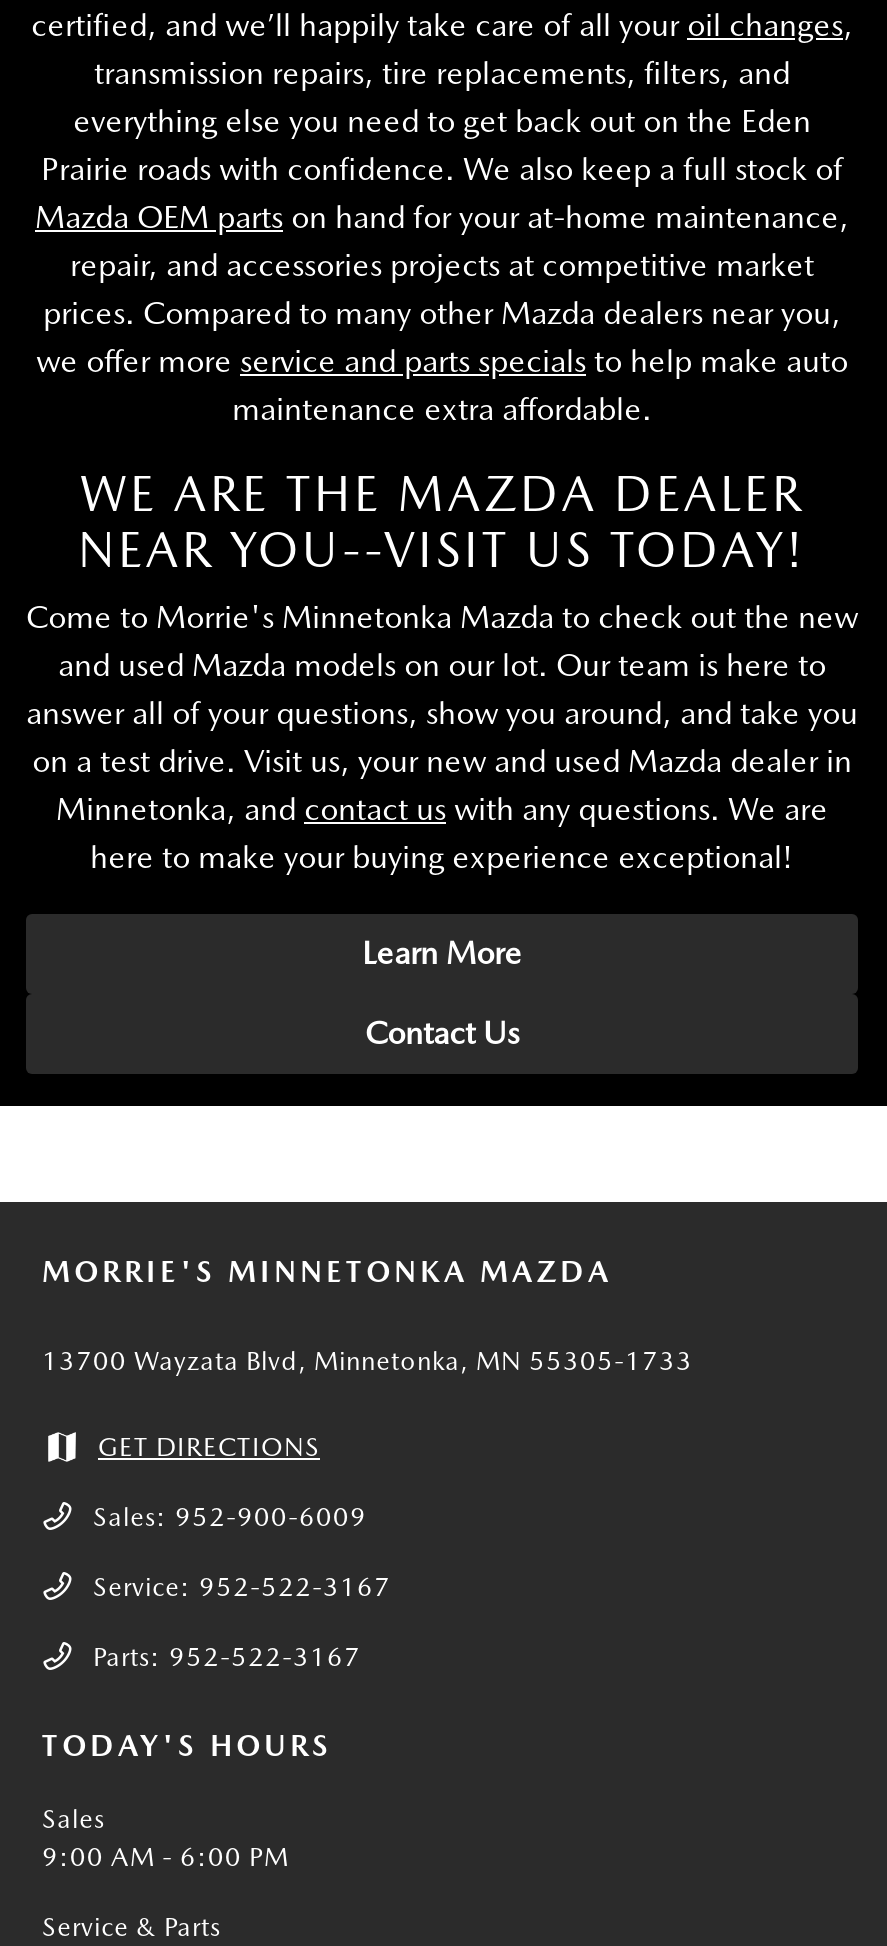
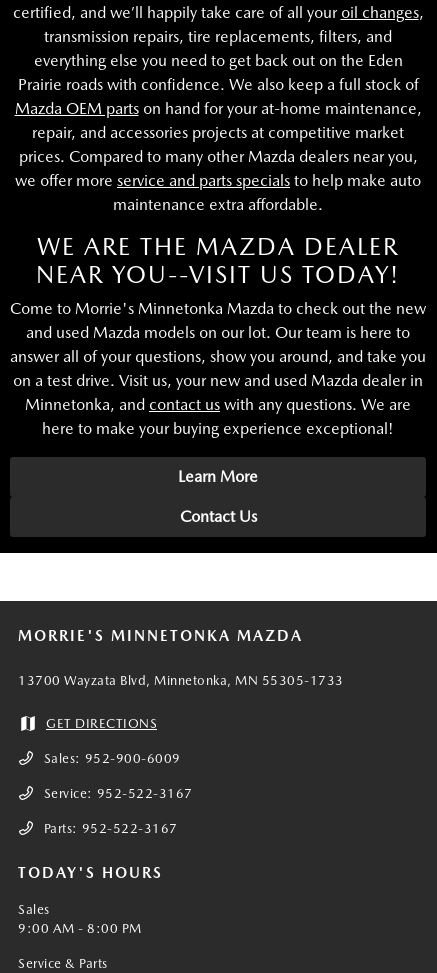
[42,1842,289,1872] 9:00 AM - 6:00 PM -> [18,921,141,936] 9:00 AM - 8:00 PM

